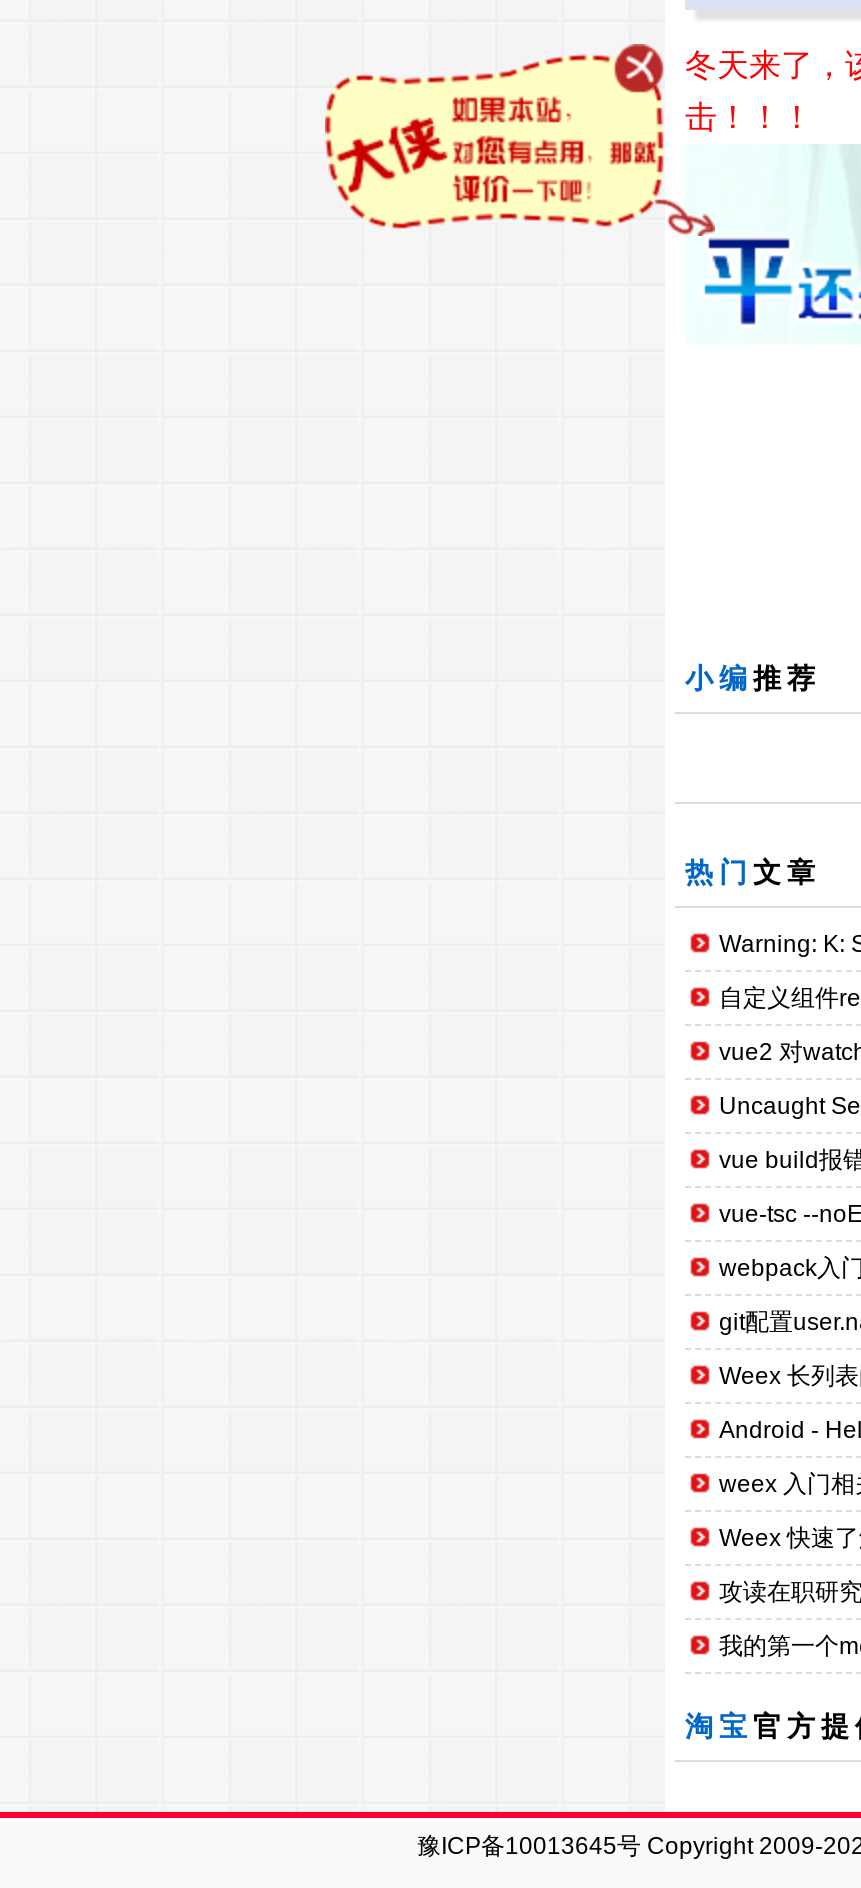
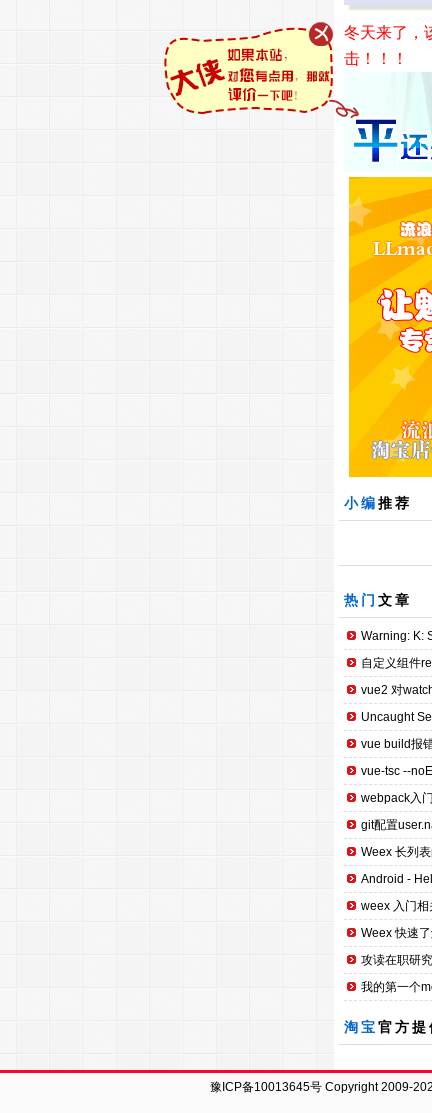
none -> [348,176,429,478] [image]

